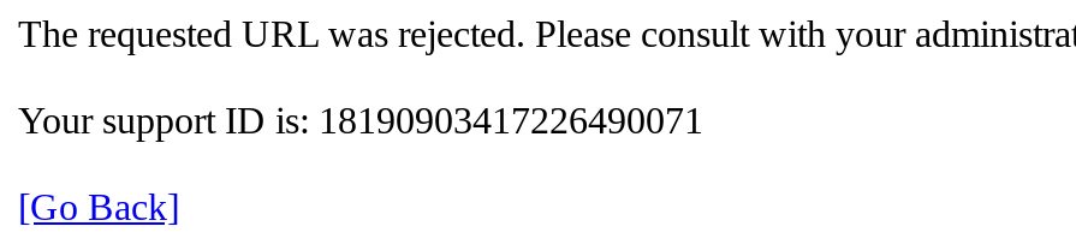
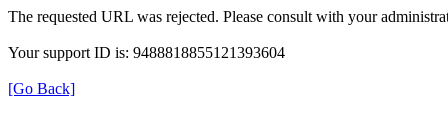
[18,100,703,141] Your support ID is: 18190903417226490071 -> [8,44,285,61] Your support ID is: 9488818855121393604

